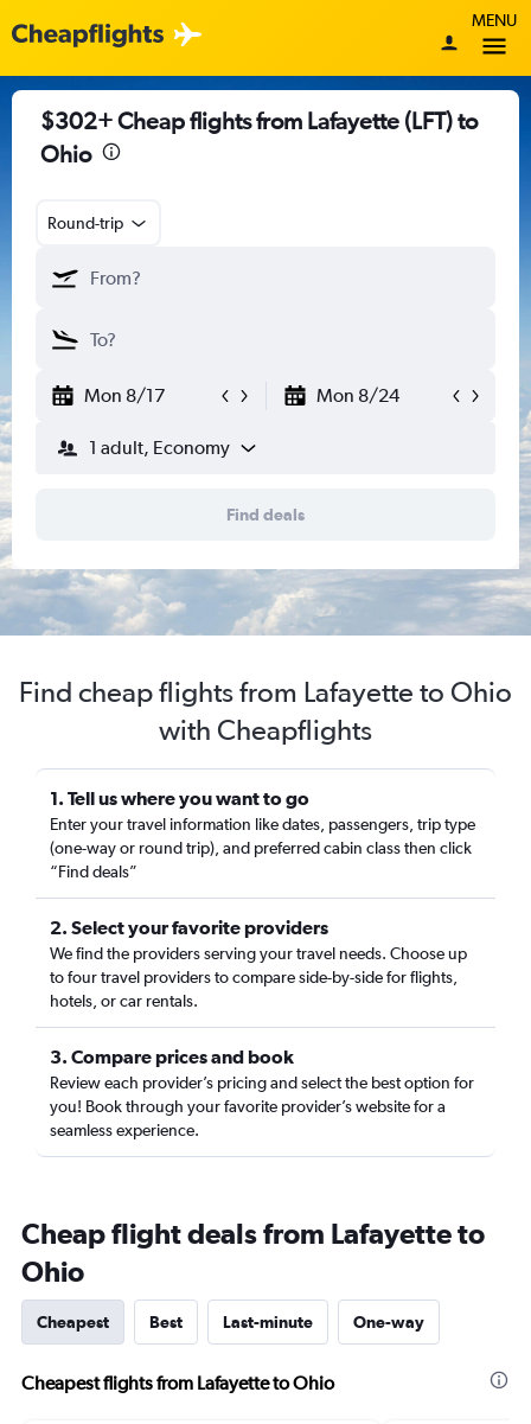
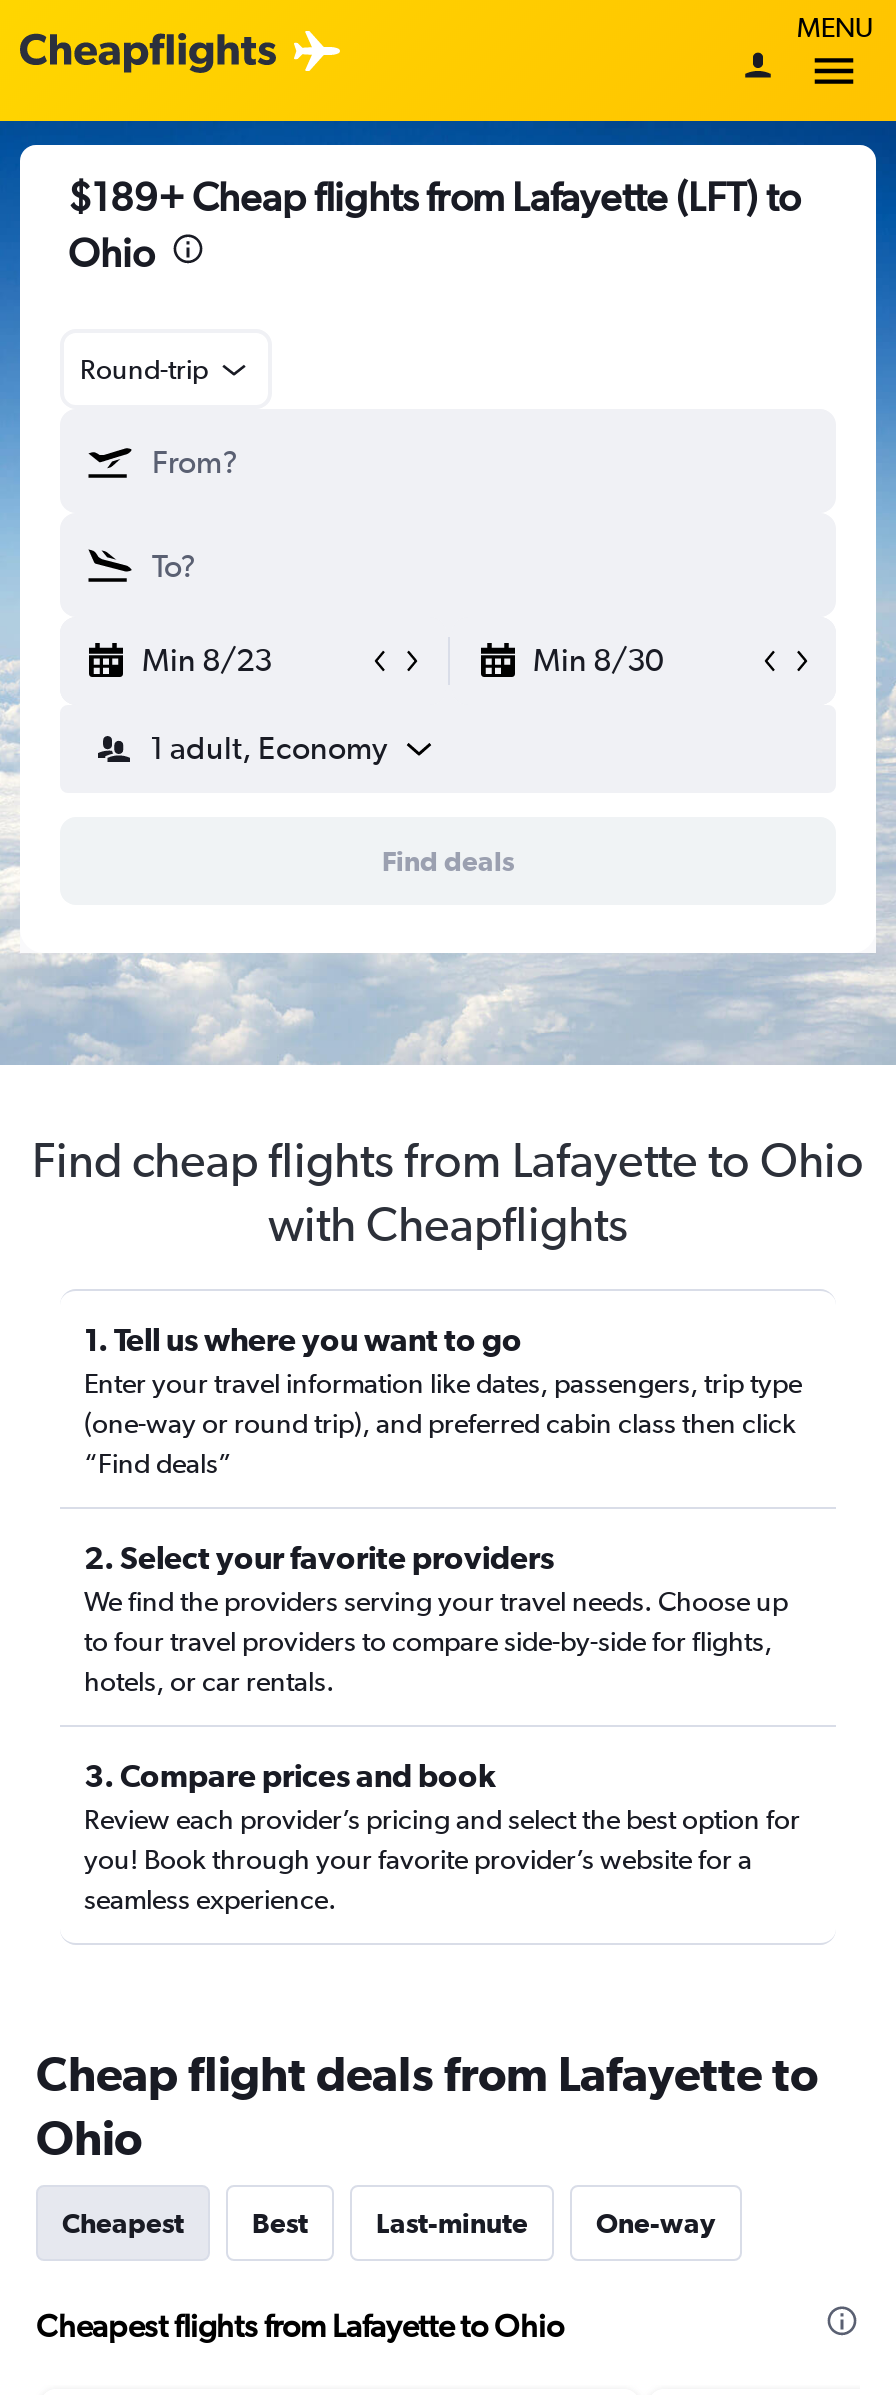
[40,107,478,134] $302+ Cheap flights from Lafayette (LFT) to -> [68,173,800,219] $189+ Cheap flights from Lafayette (LFT) to
[84,384,399,407] Mon 8/17 | Mon 8/24 -> [142,641,663,679] Min 8/23 | Min 8/30

